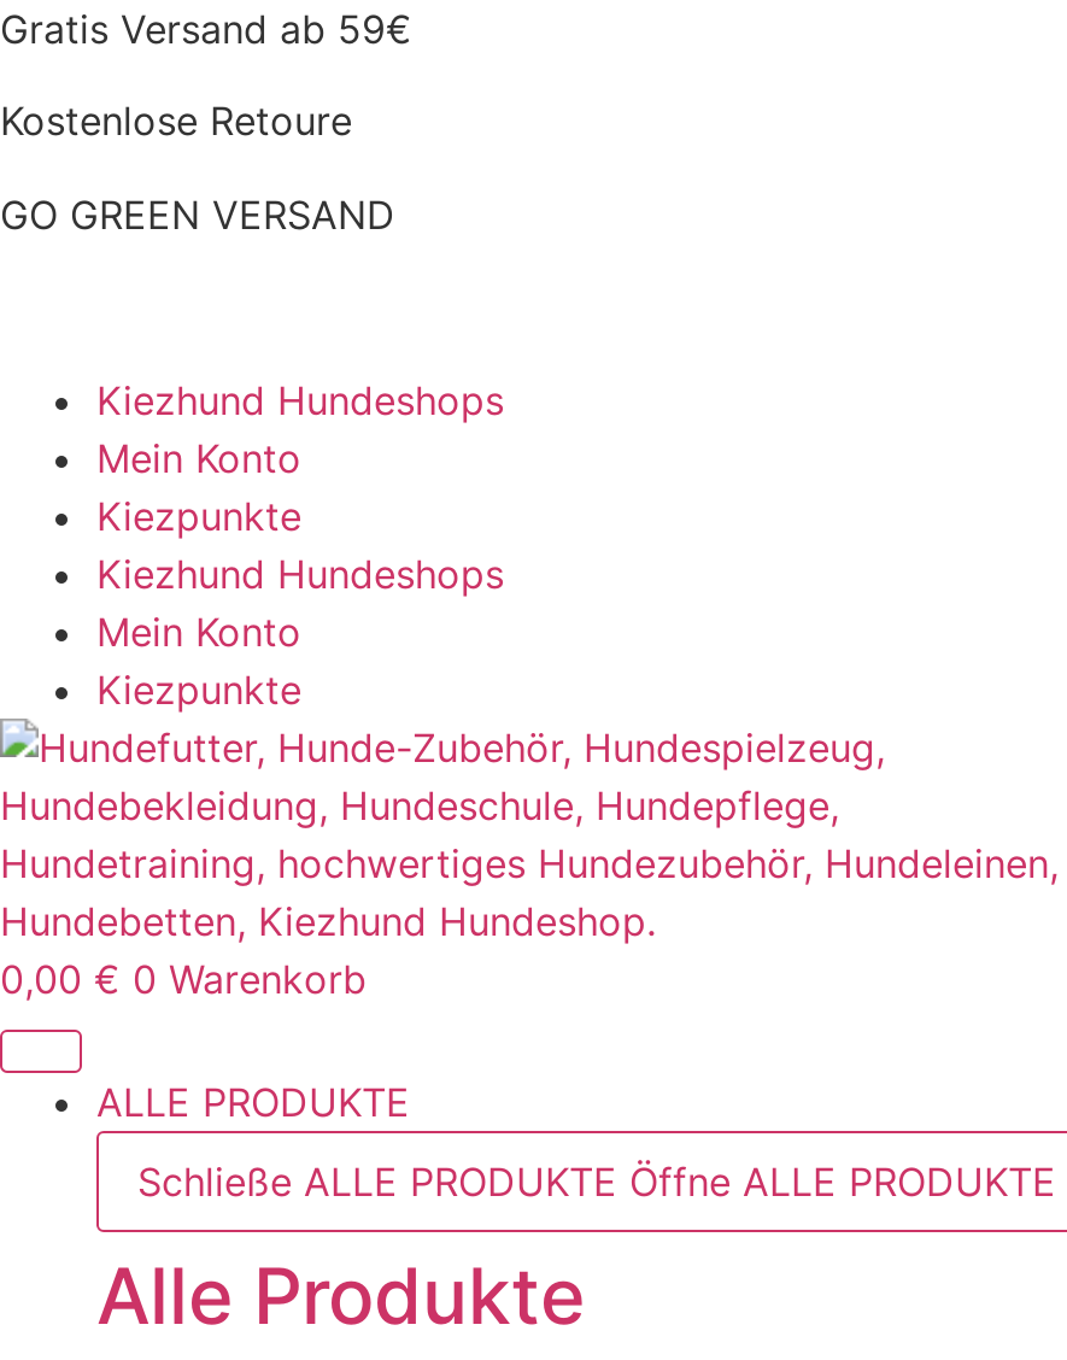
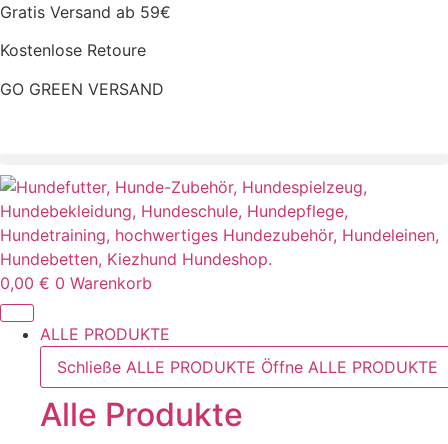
[96,375,504,713] Kiezhund Hundeshops | Mein Konto | Kiezpunkte | Kiezhund Hundeshops | Mein Konto | Kiezpunkte -> none

